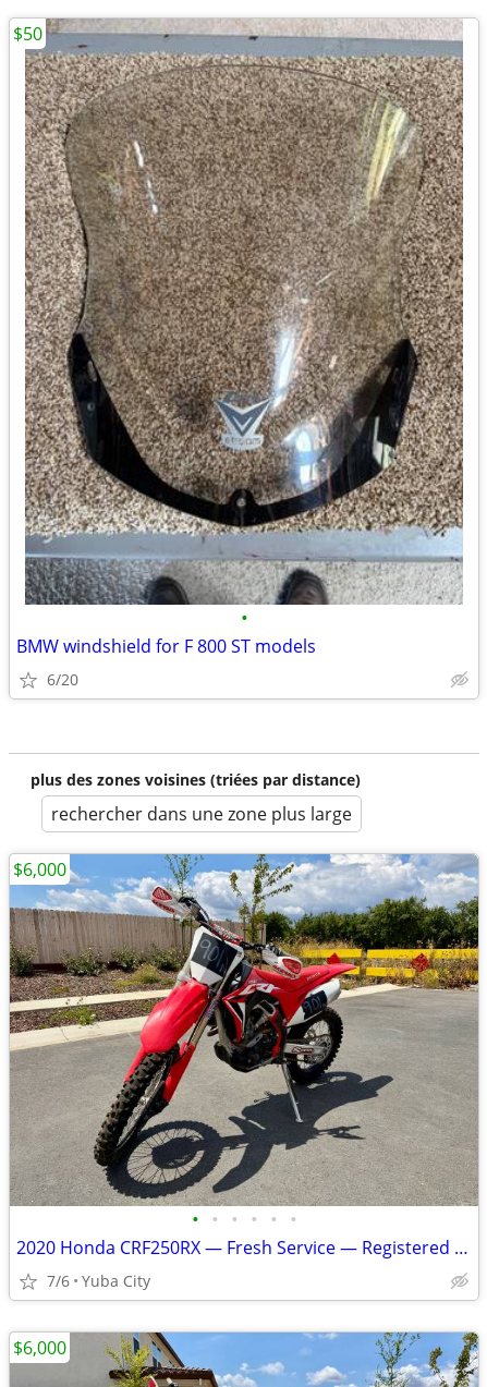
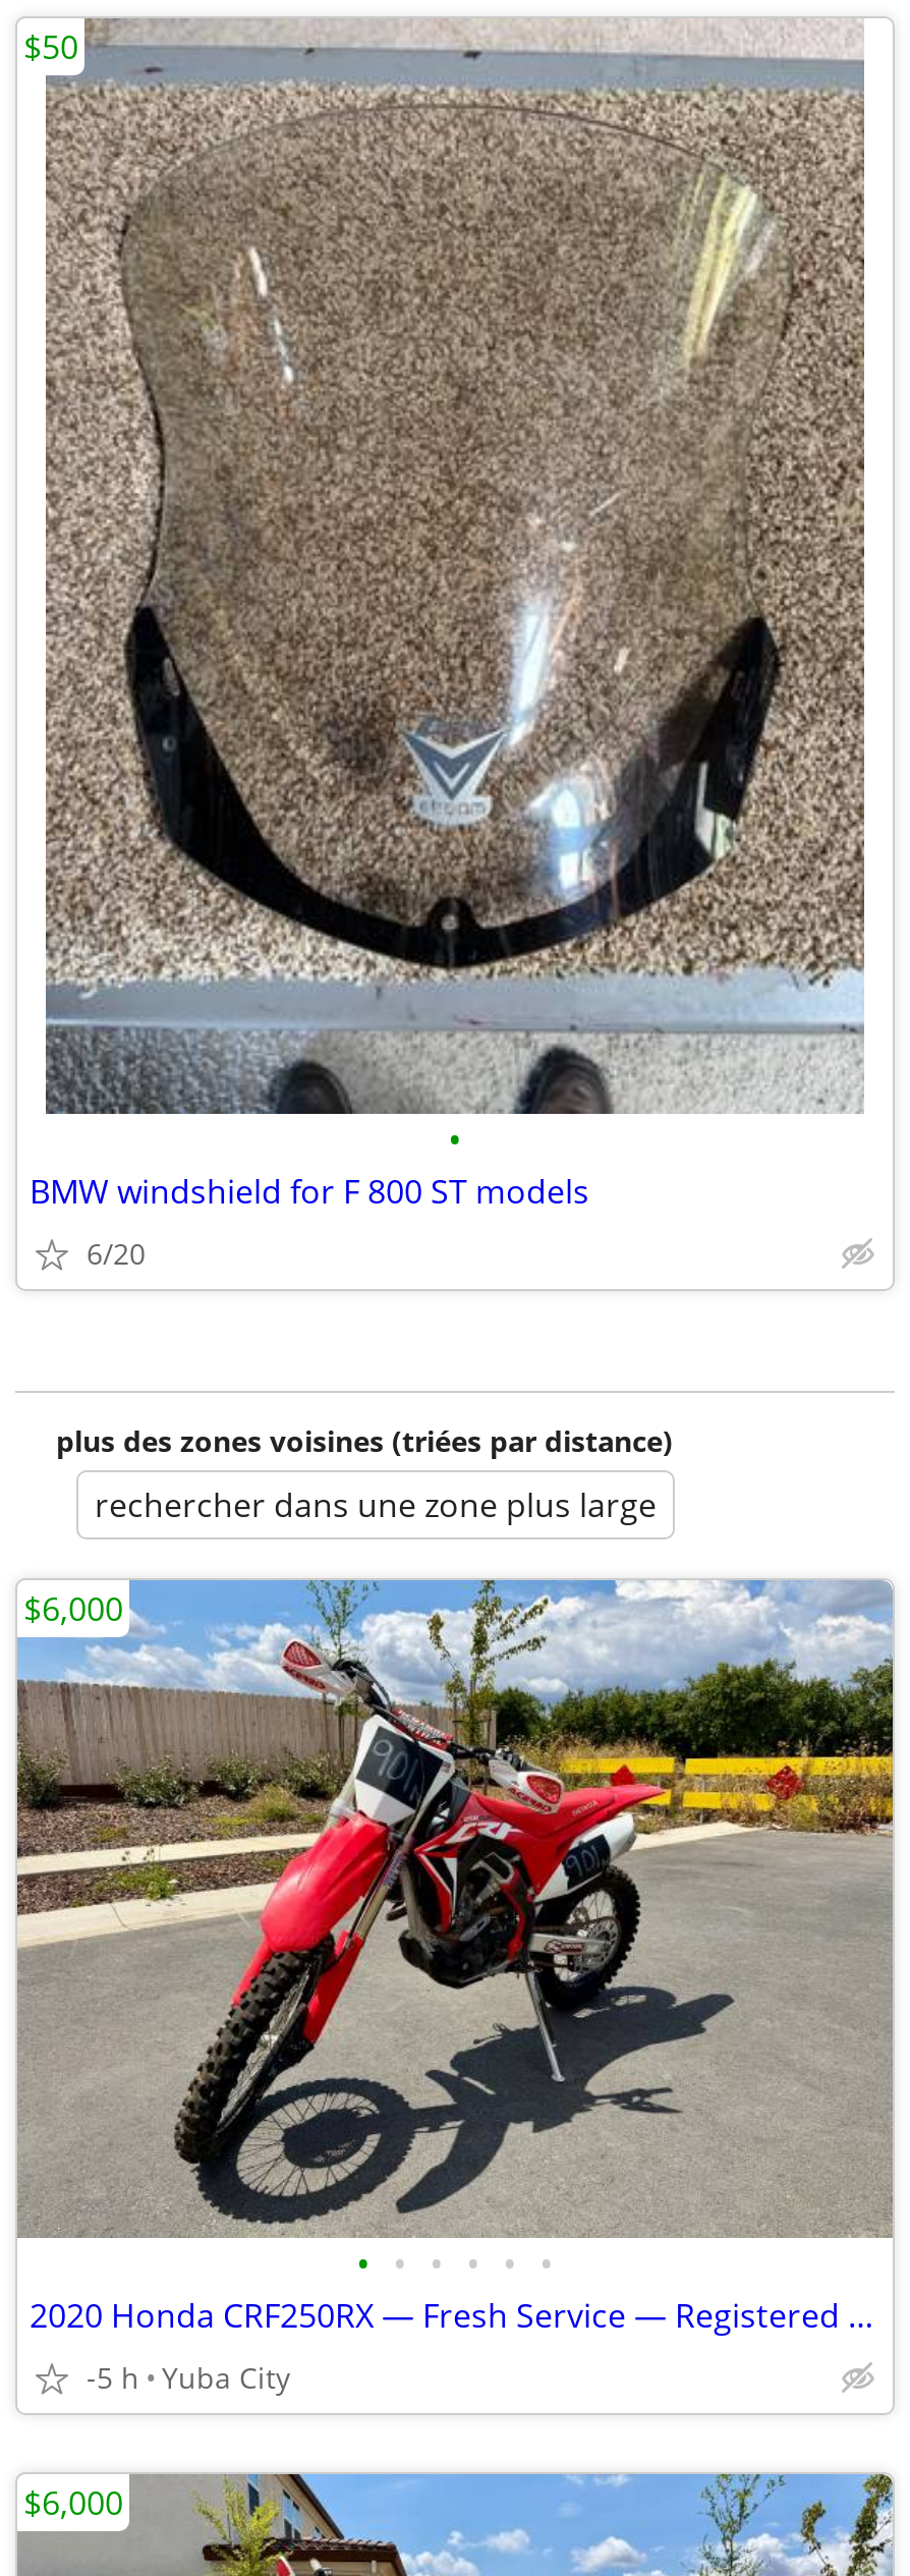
[47,1270,150,1291] 7/6 Yuba City -> [87,2358,290,2397] -5 h Yuba City

